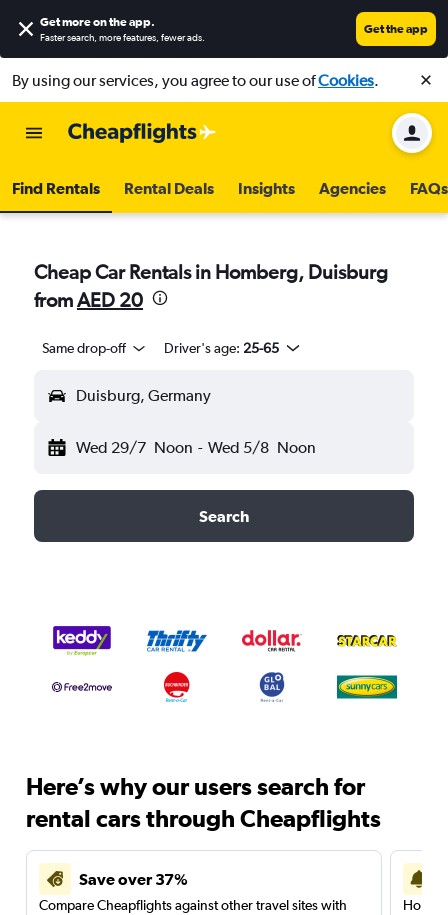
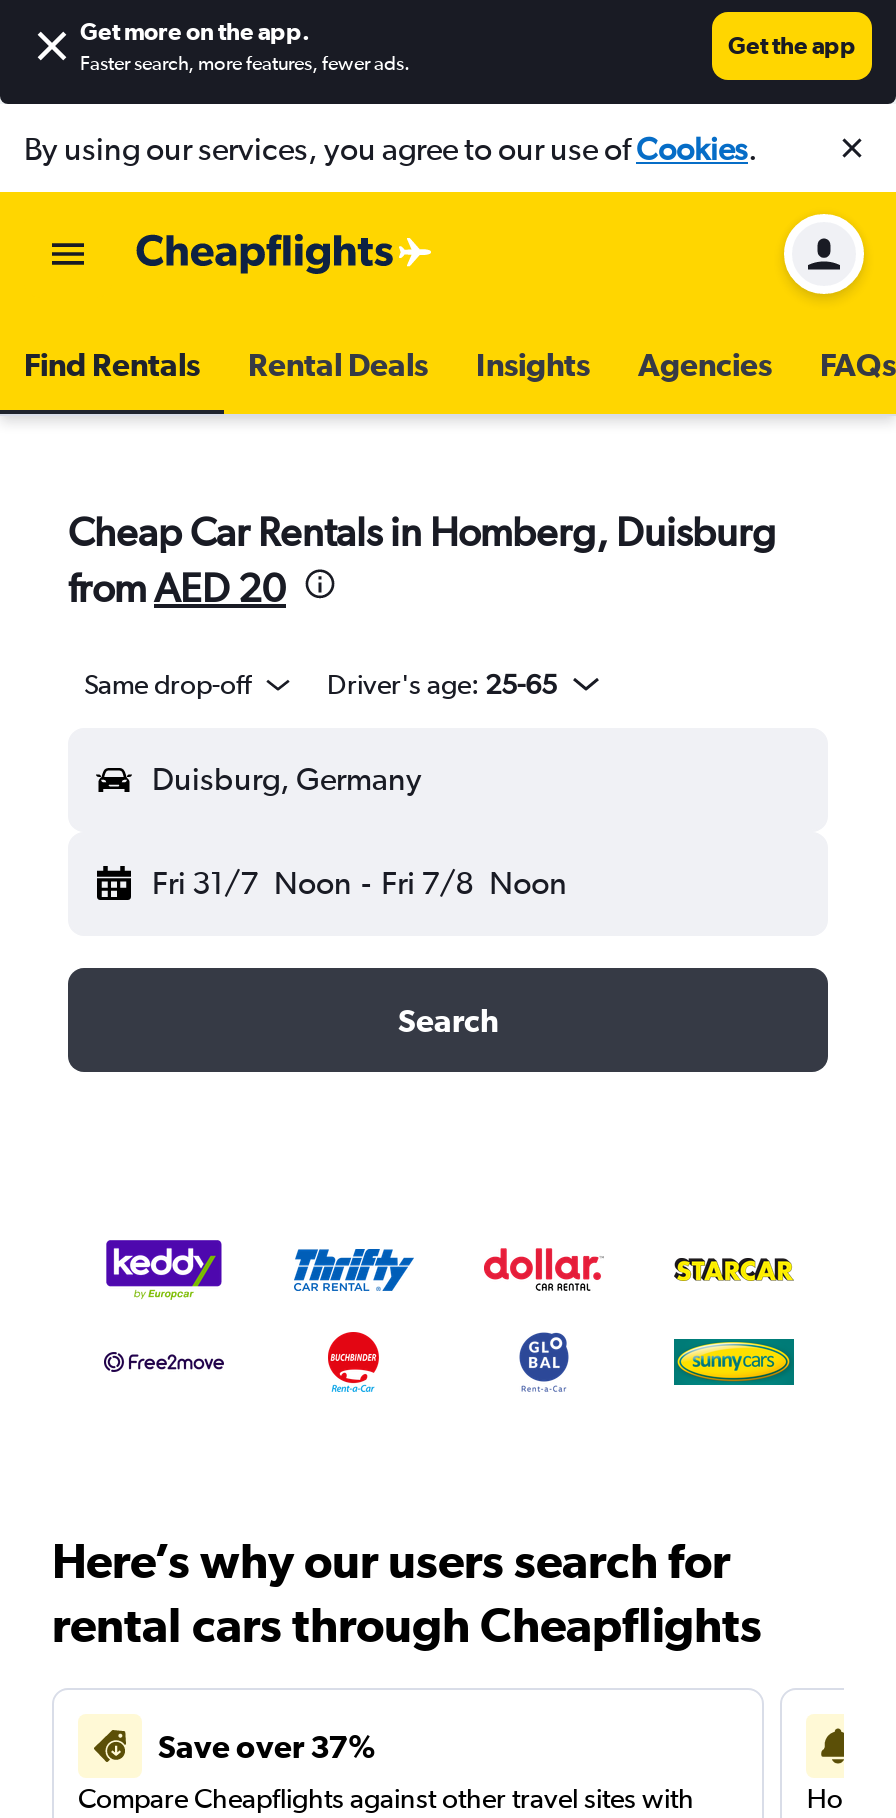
[76,438,316,457] Wed 29/7 Noon - Wed 5/8 Noon -> [152,864,567,902] Fri 31/7 Noon - Fri 7/8 Noon

